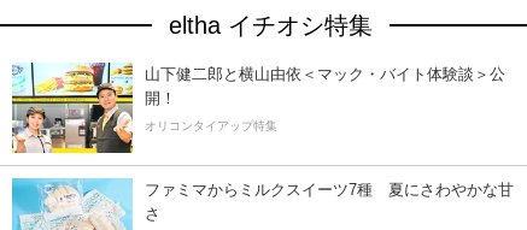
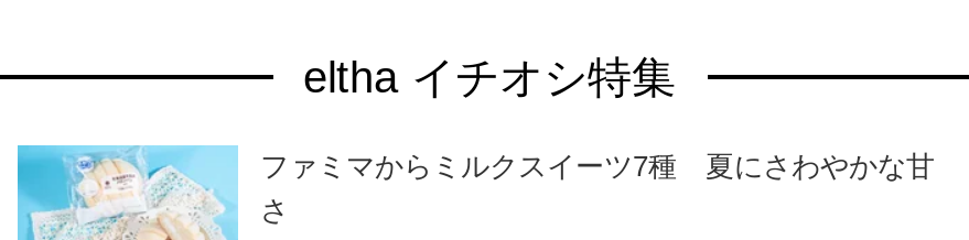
[11,61,505,154] [image] | 山下健二郎と横山由依＜マック・バイト体験談＞公 | 開！ | オリコンタイアップ特集 -> none

